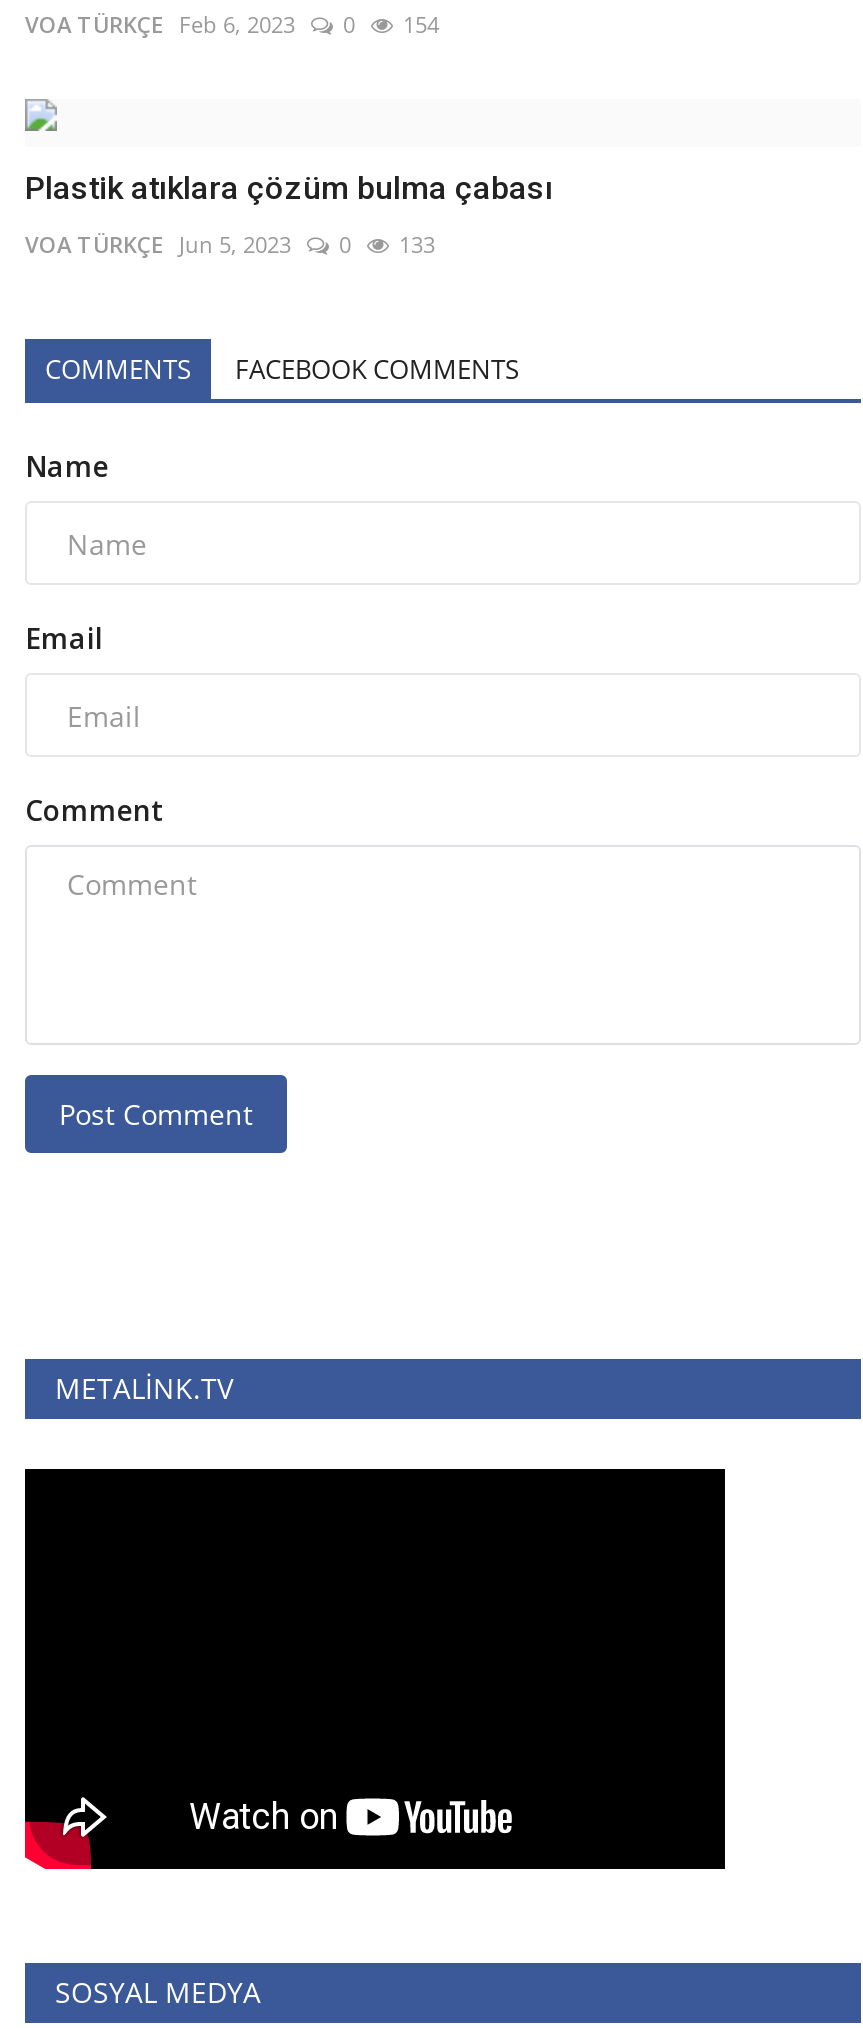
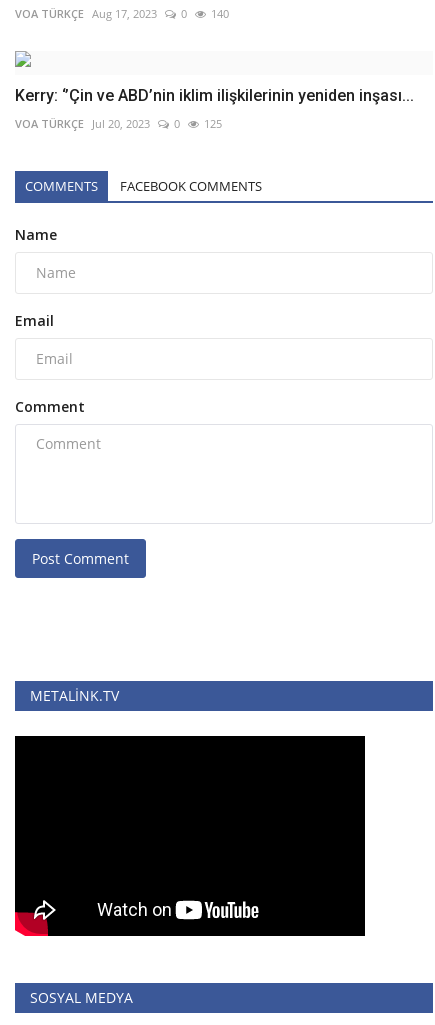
[25,9,295,39] VOA TÜRKÇE Feb 6, 2023 -> [15,6,157,21] VOA TÜRKÇE Aug 17, 2023
[403,9,439,39] 154 -> [211,6,229,21] 140
[25,169,553,207] Plastik atıklara çözüm bulma çabası -> [15,86,414,105] Kerry: ‘’Çin ve ABD’nin iklim ilişkilerinin yeniden inşası...
[25,229,291,259] VOA TÜRKÇE Jun 5, 2023 -> [15,116,150,131] VOA TÜRKÇE Jul 20, 2023
[399,229,435,259] 133 -> [204,116,222,131] 125

